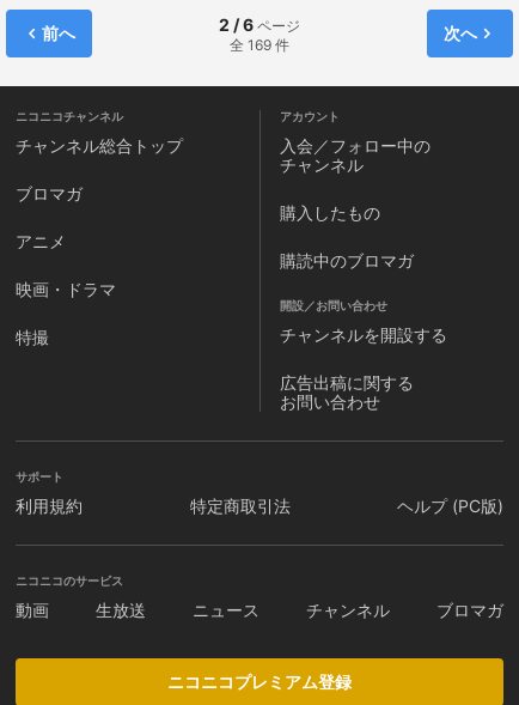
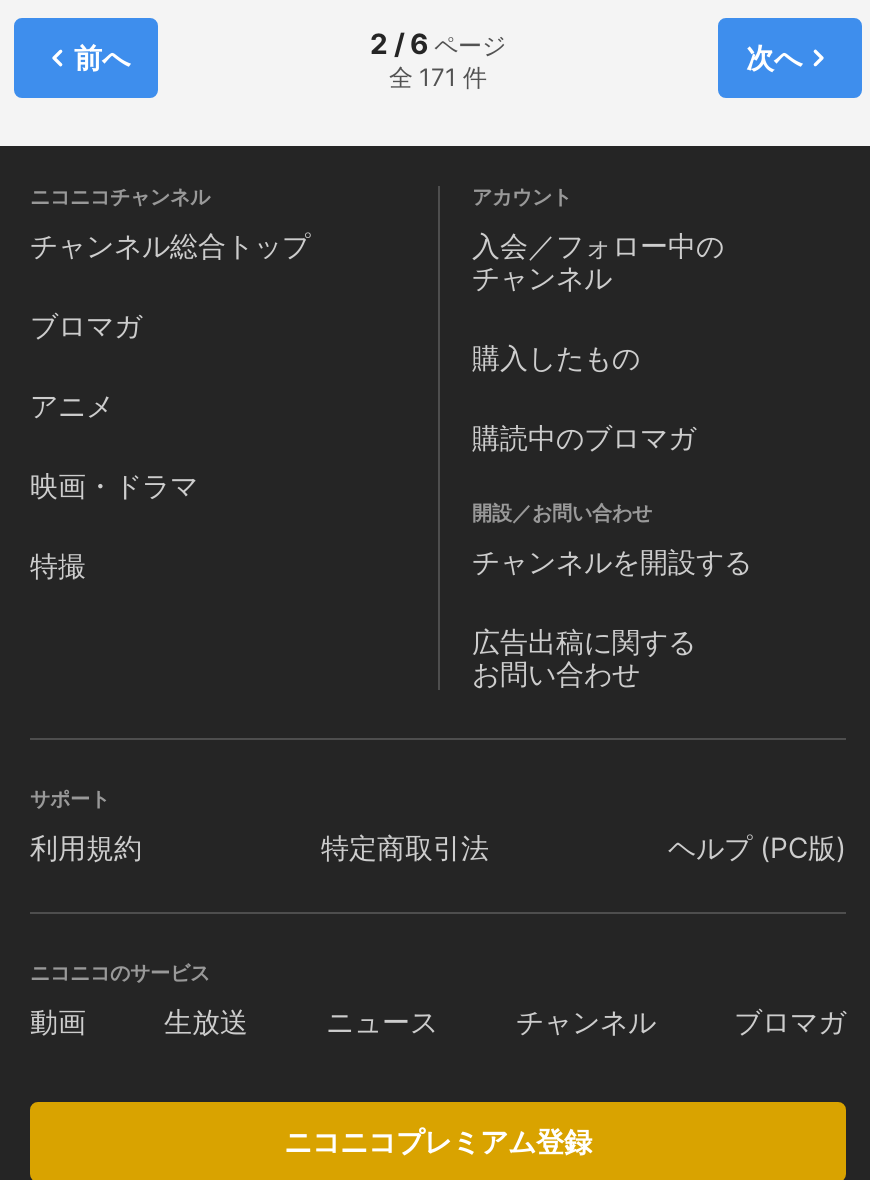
[230,35,289,53] 全 169 件 -> [389,61,487,91] 全 171 件

